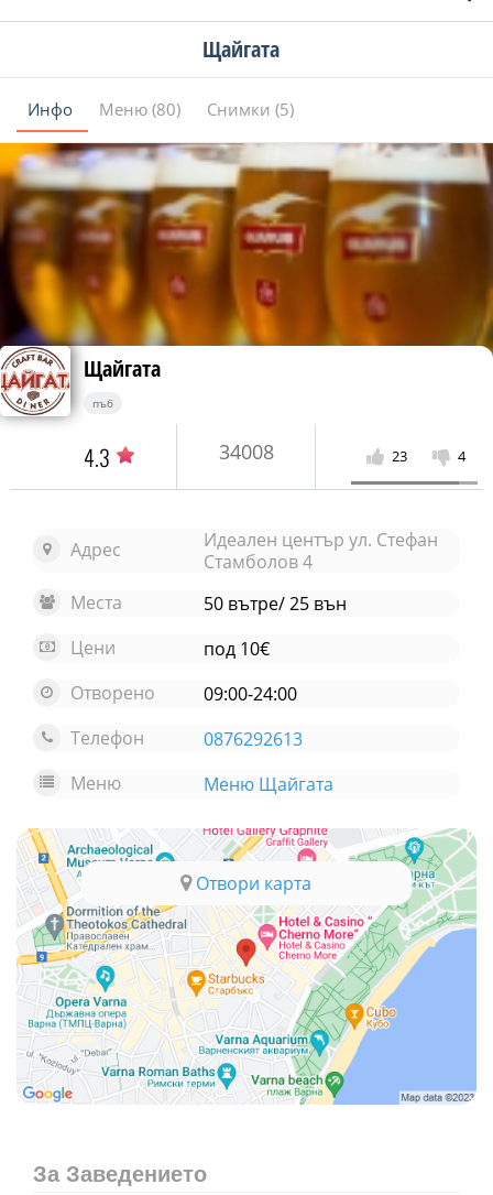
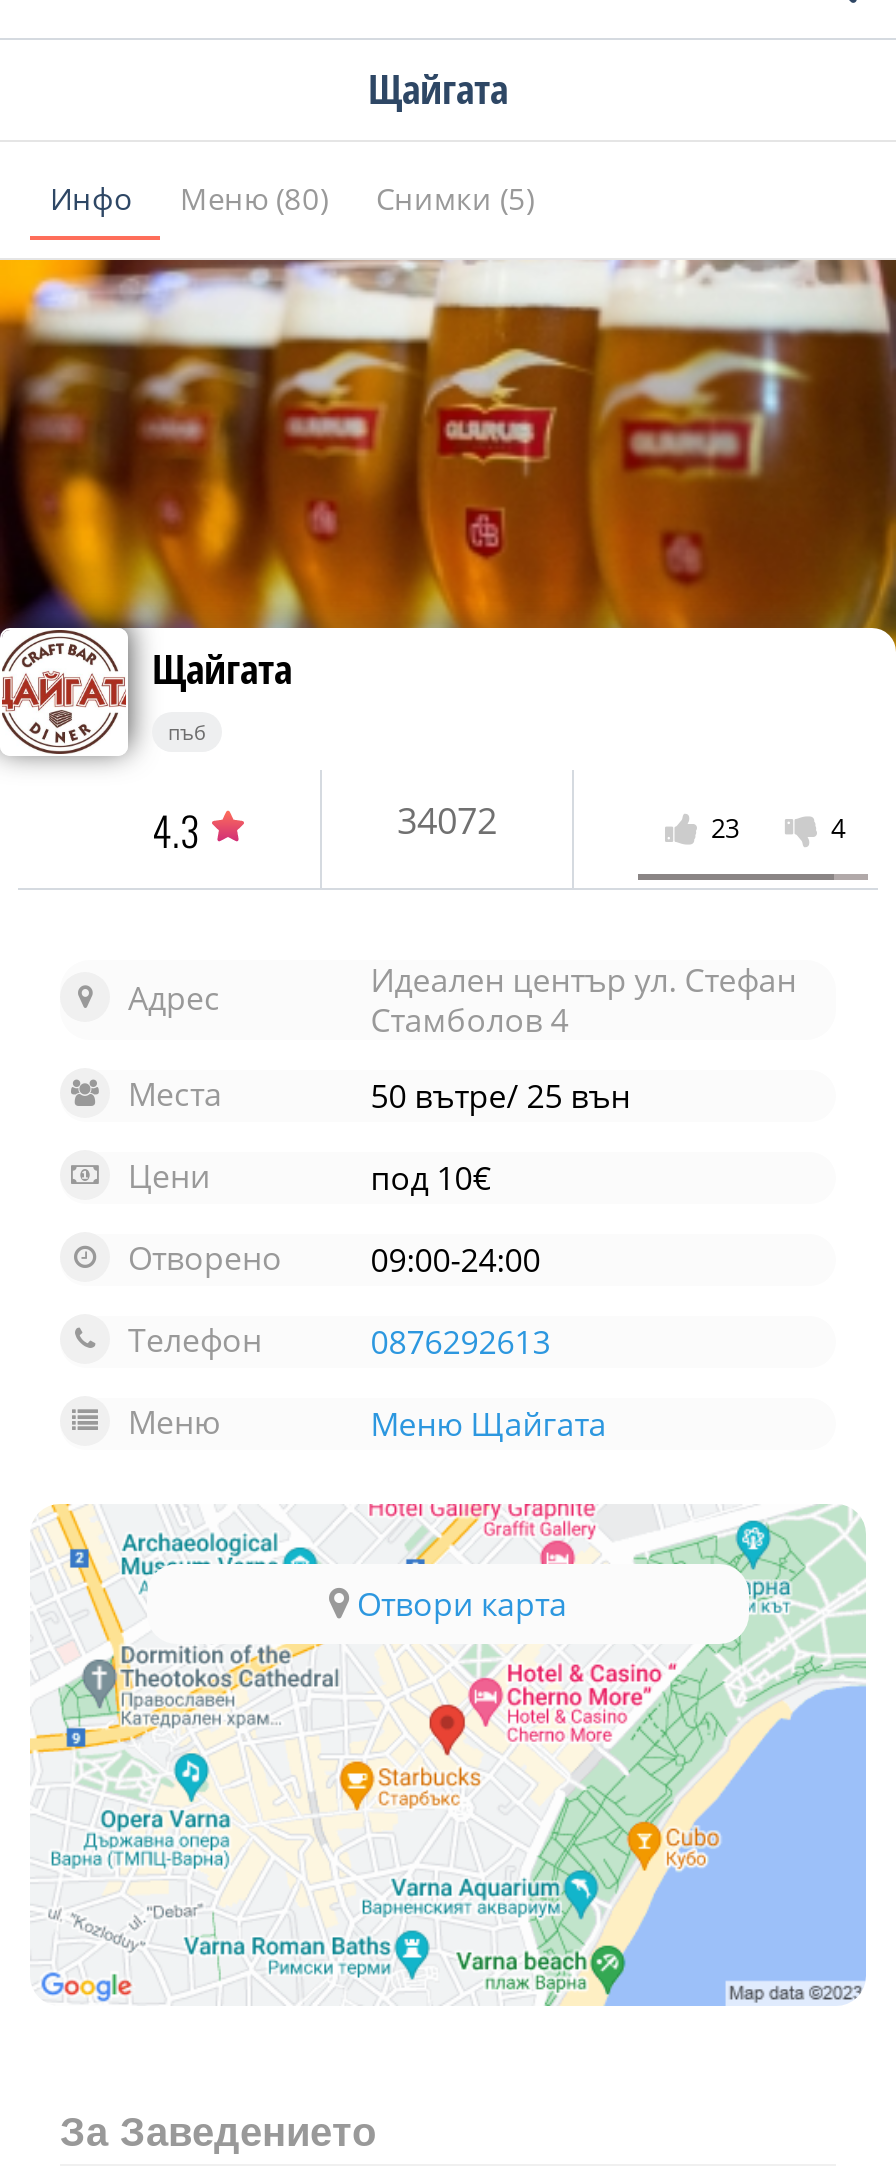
[218,438,273,464] 34008 -> [397,795,497,843] 34072

